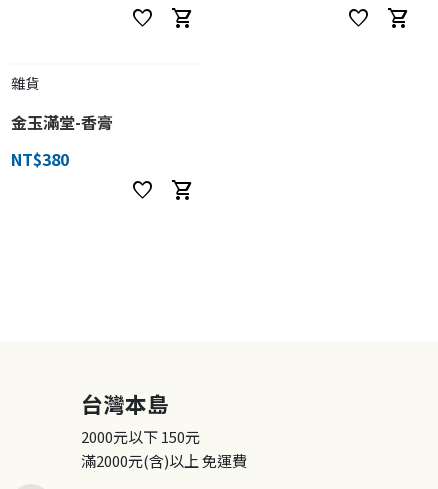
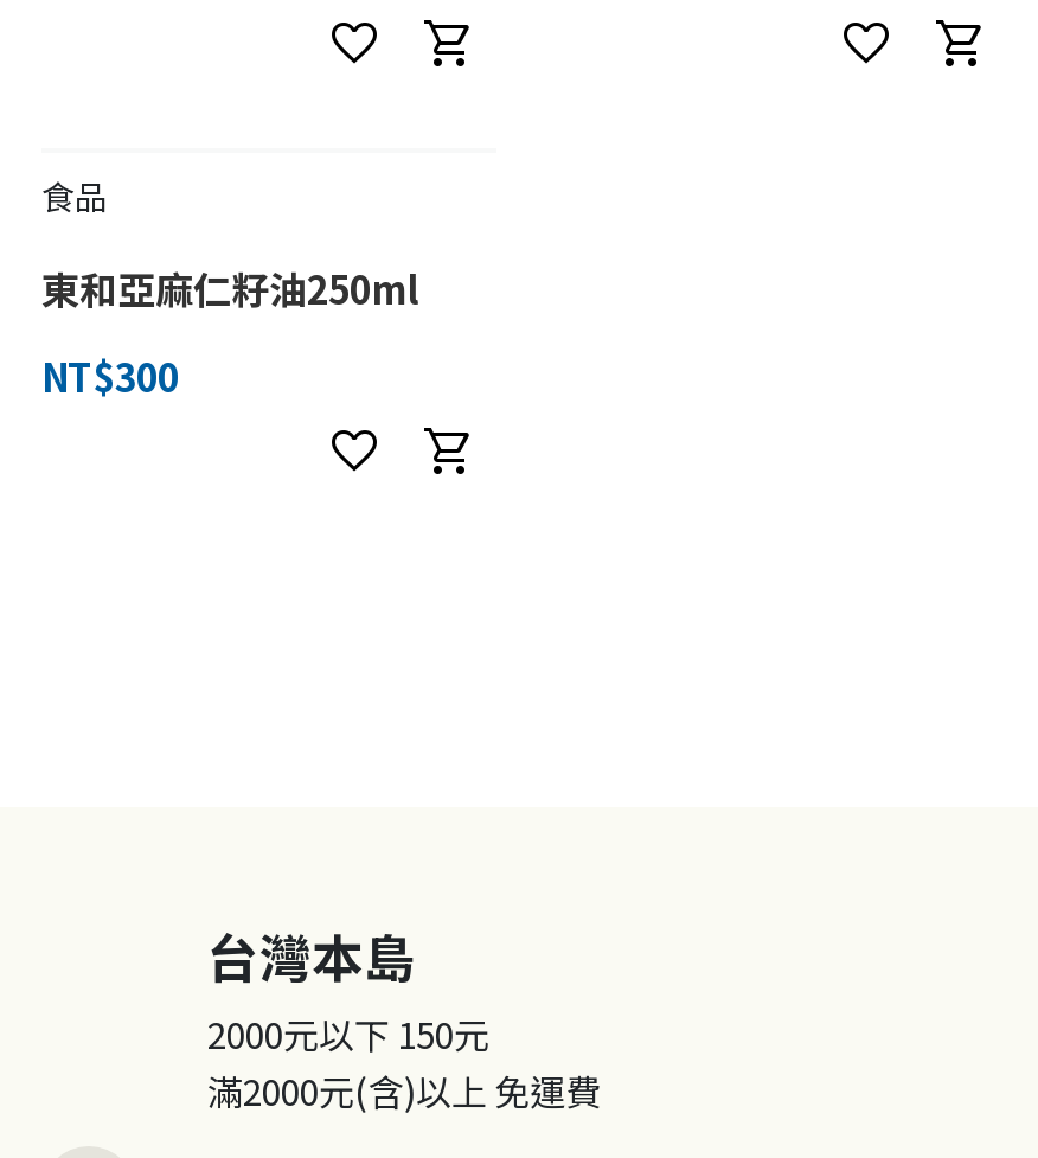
[11,73,39,93] 雜貨 -> [41,171,108,219] 食品
[11,110,113,134] 金玉滿堂-香膏 -> [41,259,418,316] 東和亞麻仁籽油250ml
[11,147,69,171] NT$380 -> [41,347,179,404] NT$300

